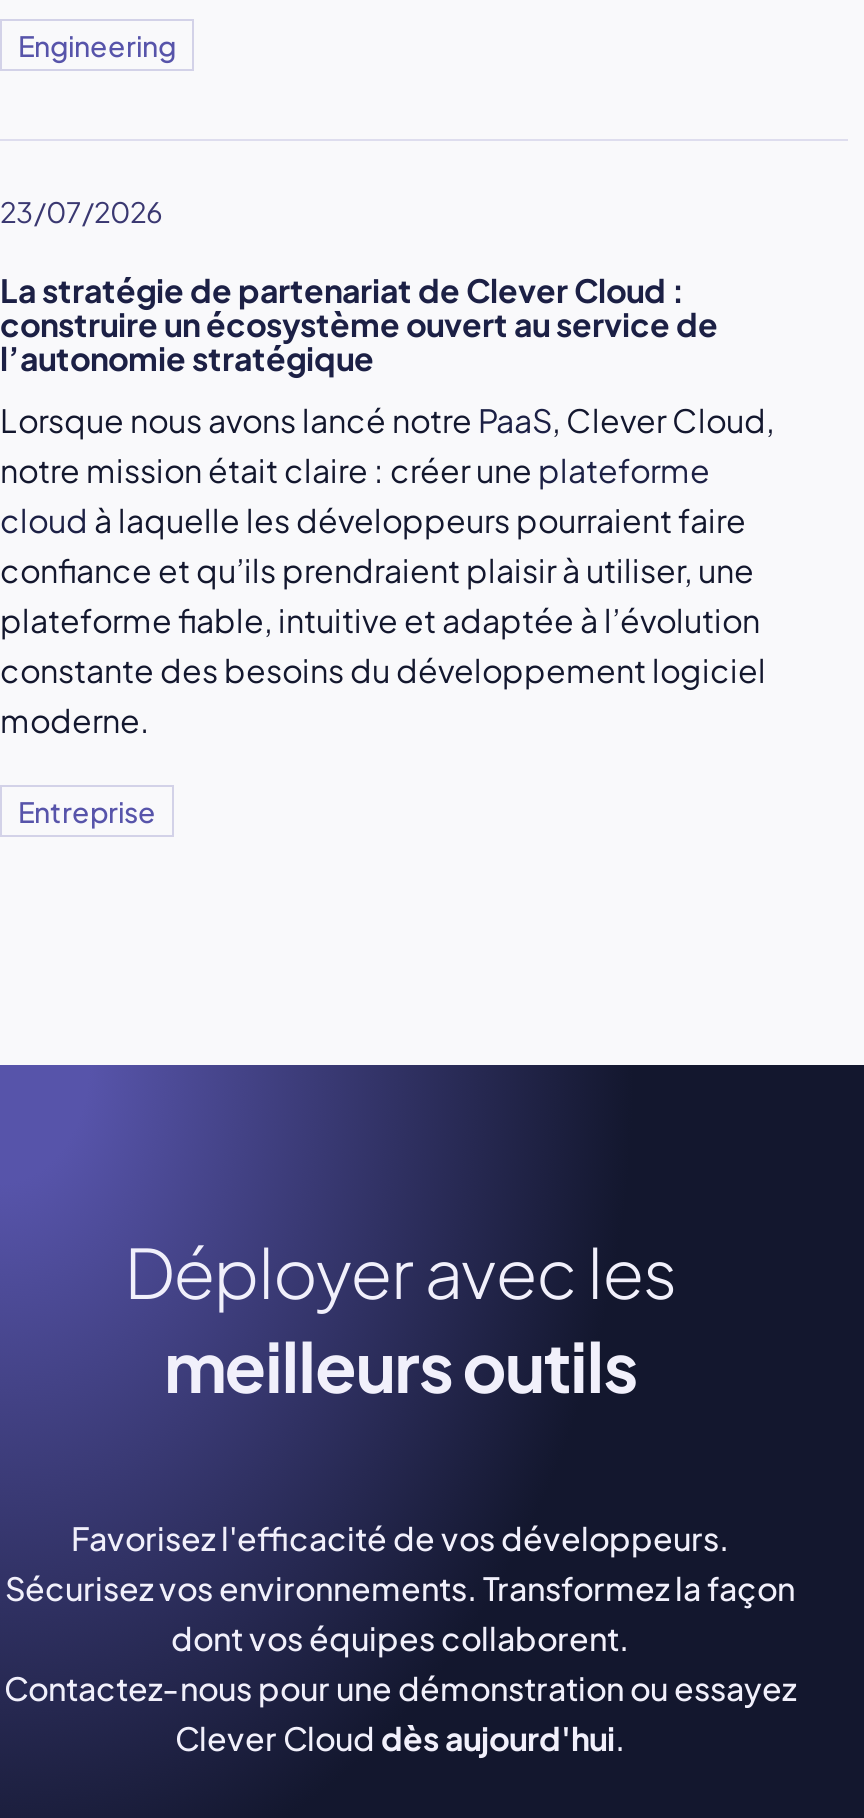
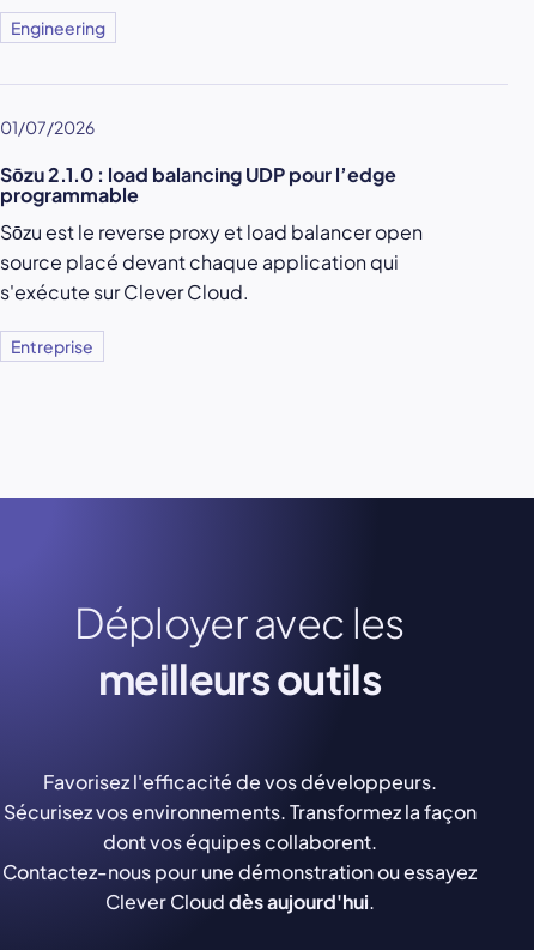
[0,193,162,229] 23/07/2026 -> [0,116,95,138] 01/07/2026
[0,269,718,379] La stratégie de partenariat de Clever Cloud : | construire un écosystème ouvert au service de | l’autonomie stratégique -> [0,162,396,207] Sōzu 2.1.0 : load balancing UDP pour l’edge | programmable
[0,399,774,741] Lorsque nous avons lancé notre PaaS, Clever Cloud, | notre mission était claire : créer une plateforme | cloud à laquelle les développeurs pourraient faire | confiance et qu’ils prendraient plaisir à utiliser, une | plateforme fiable, intuitive et adaptée à l’évolution | constante des besoins du développement logiciel | moderne. -> [0,219,423,304] Sōzu est le reverse proxy et load balancer open | source placé devant chaque application qui | s'exécute sur Clever Cloud.

